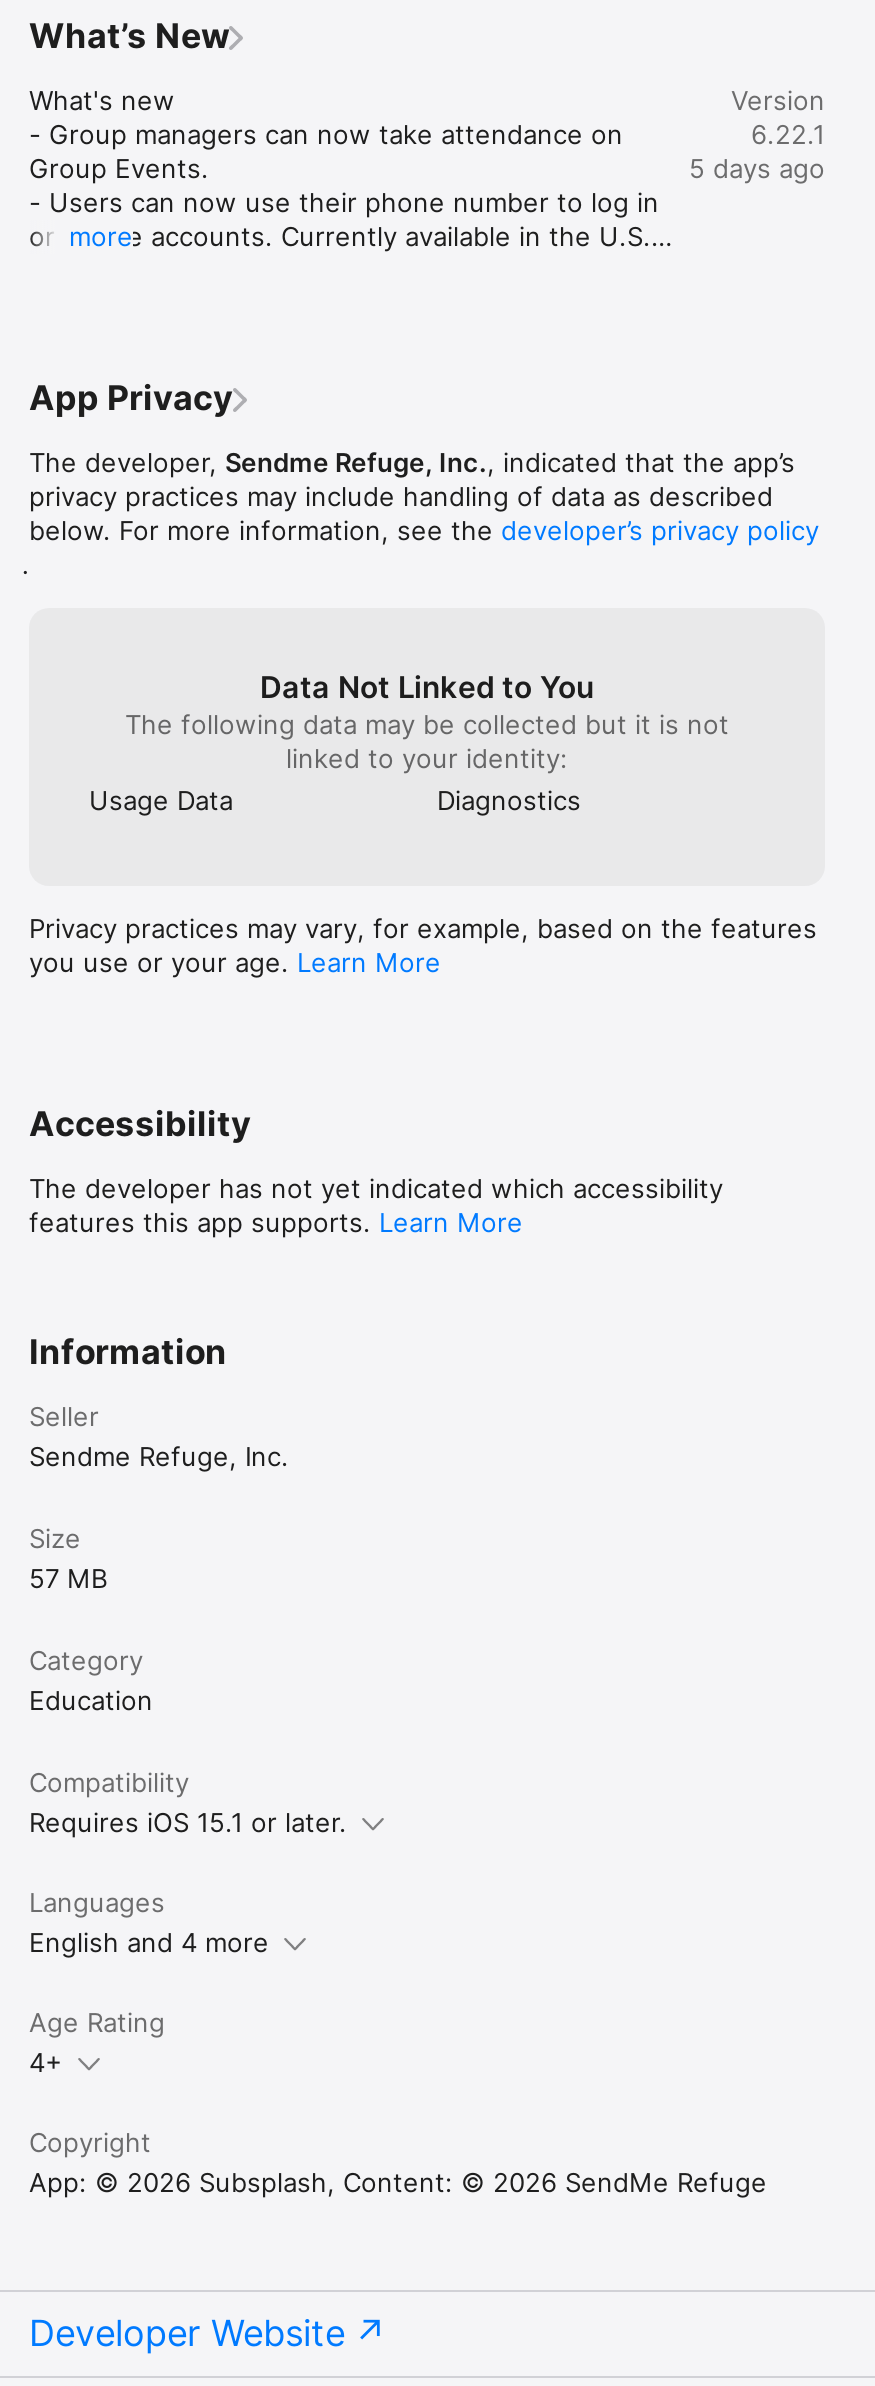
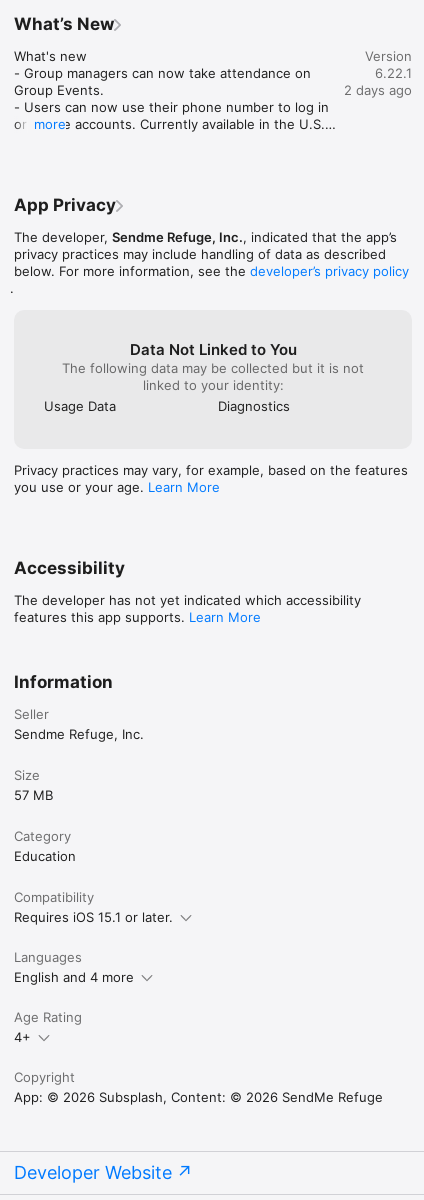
[689,152,825,184] 5 days ago -> [344,82,412,98] 2 days ago

